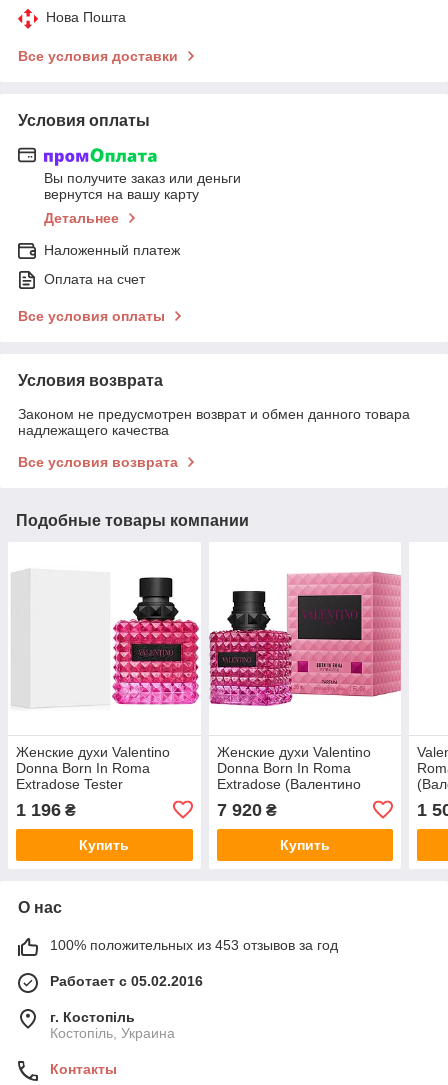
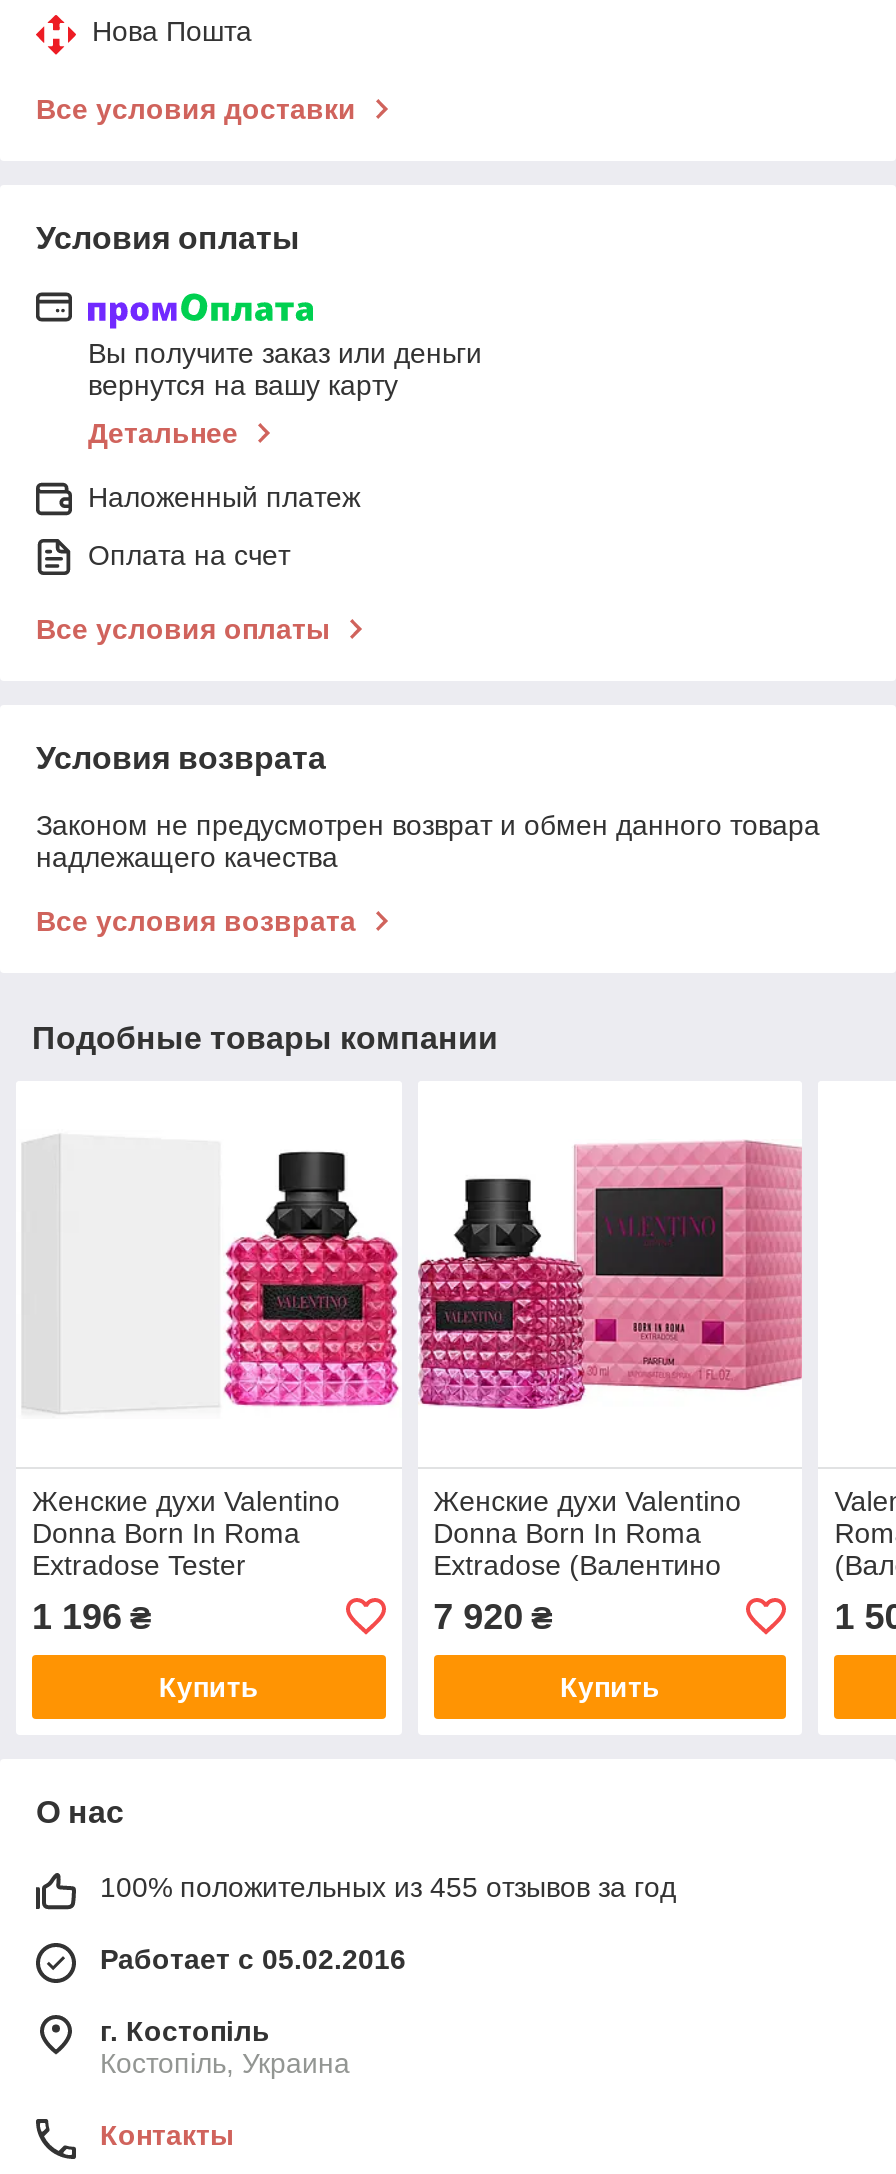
[50,937,338,953] 100% положительных из 453 отзывов за год -> [100,1871,676,1903] 100% положительных из 455 отзывов за год

